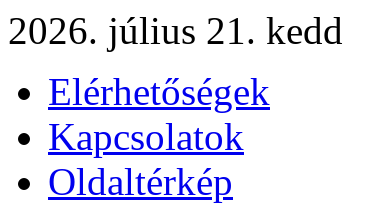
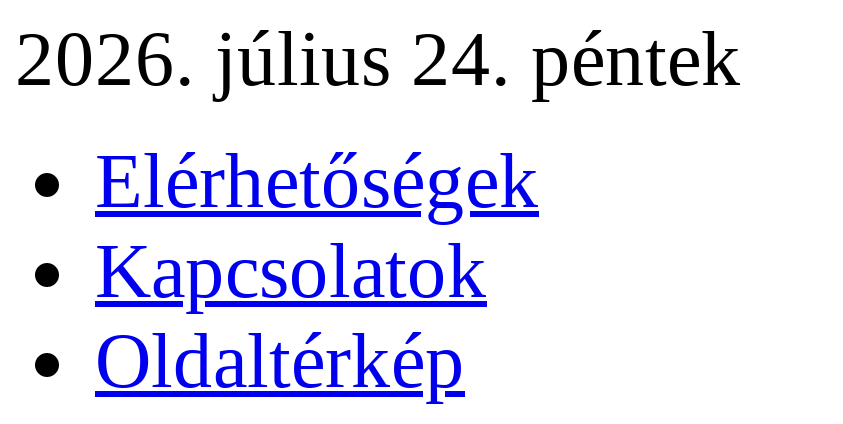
[8,9,343,52] 2026. július 21. kedd -> [15,15,741,101] 2026. július 24. péntek

